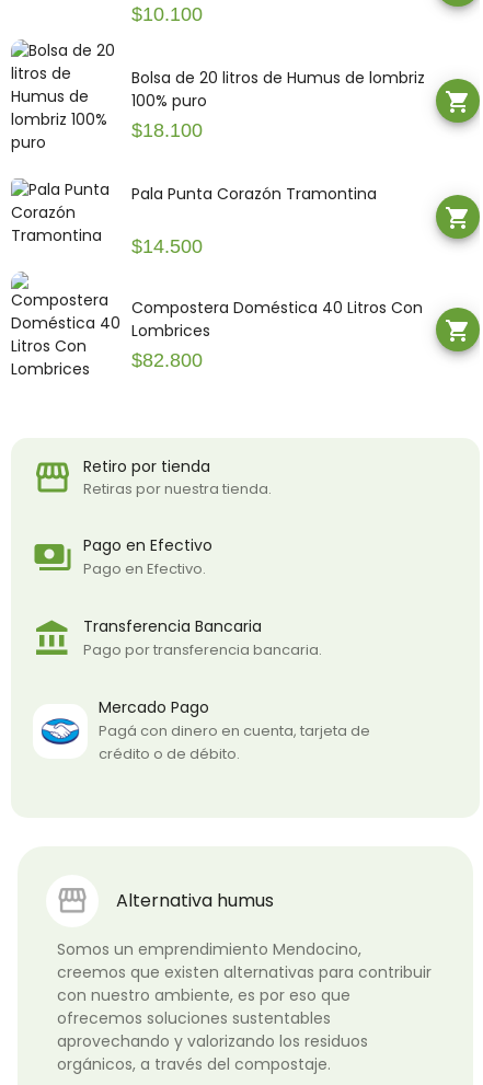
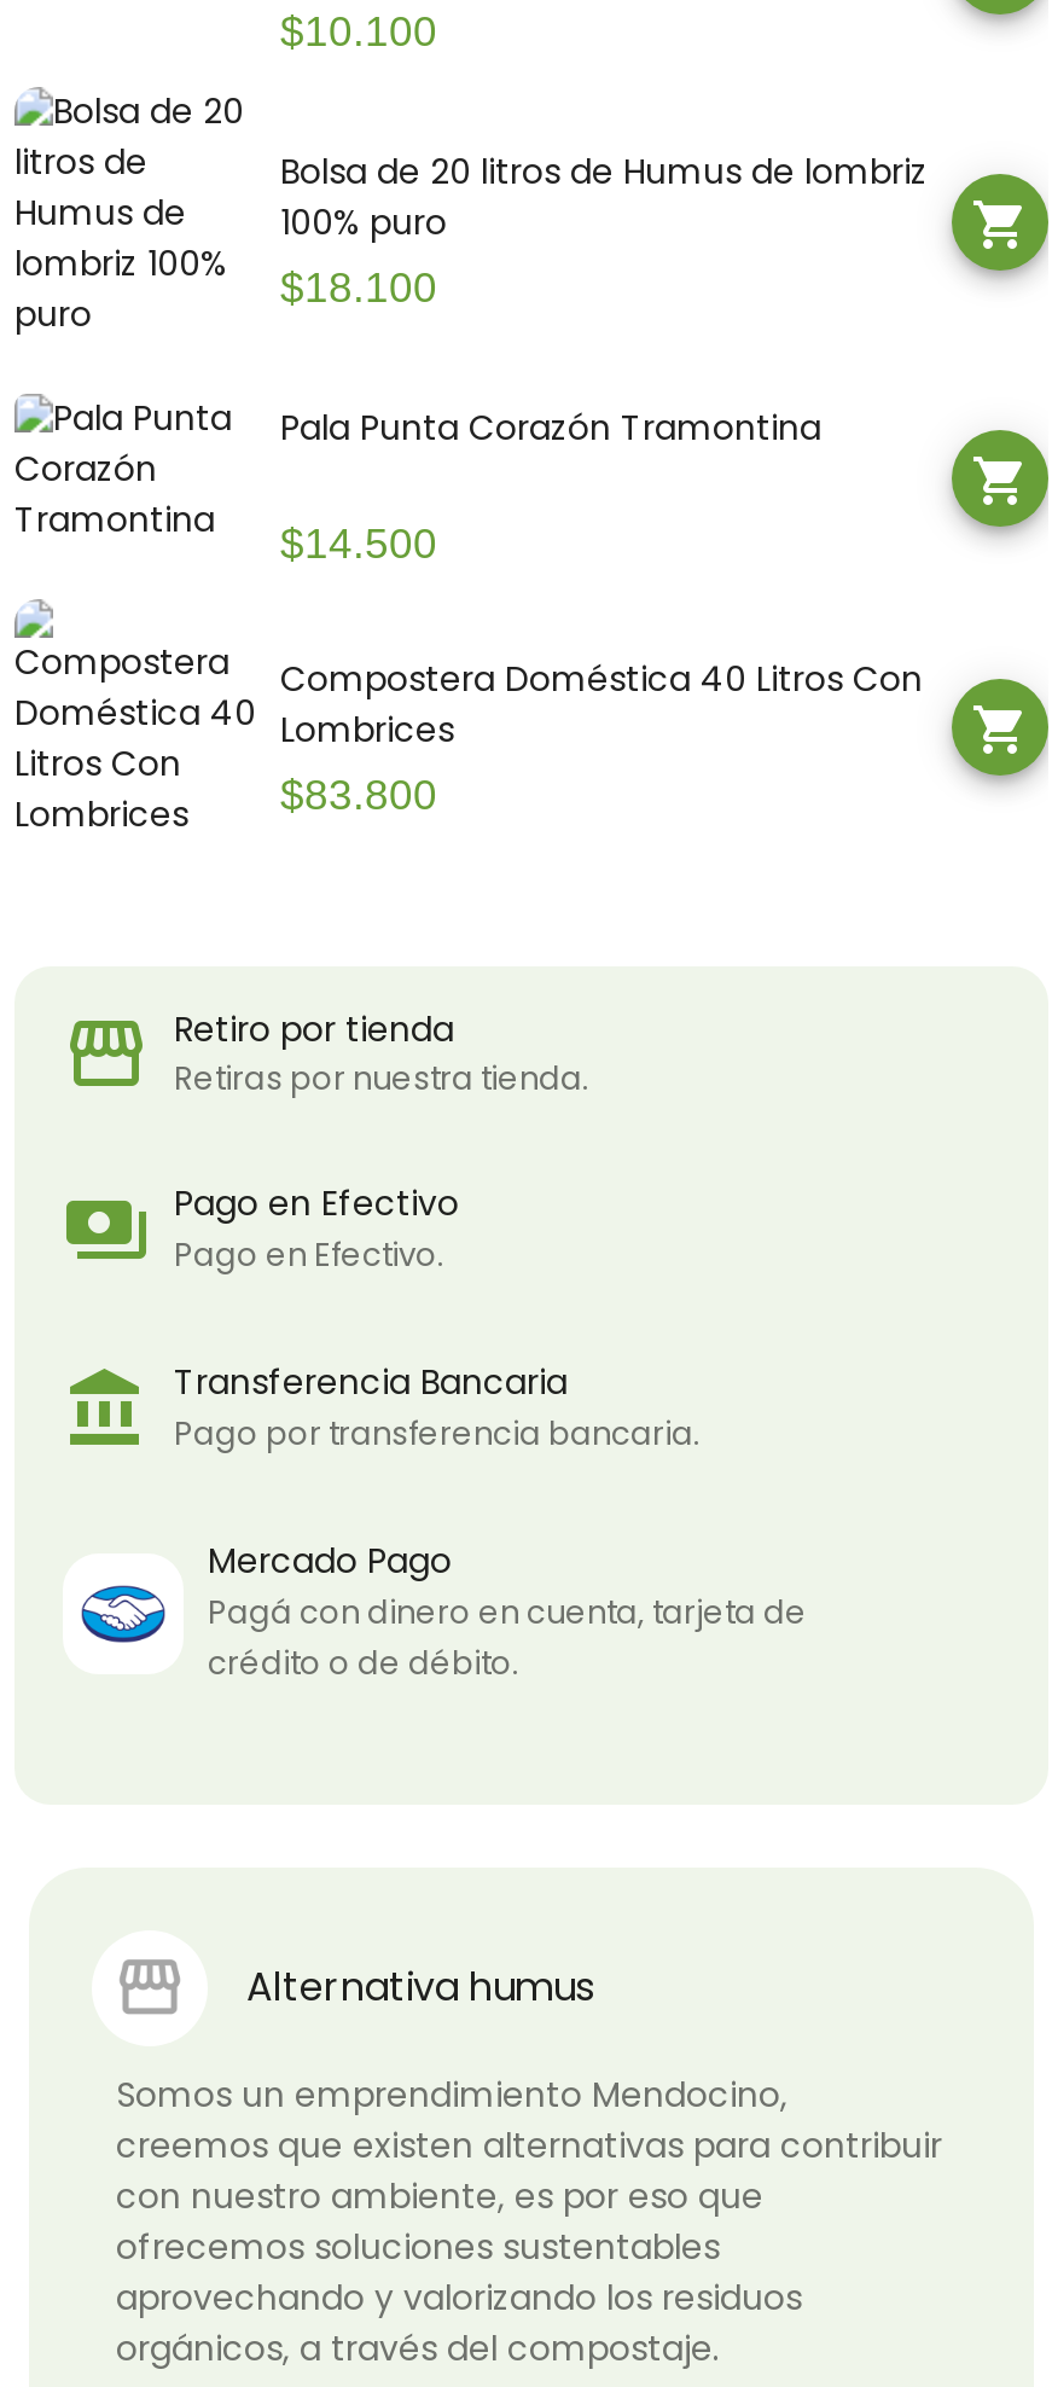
[131,349,203,371] $82.800 -> [280,769,437,818] $83.800

